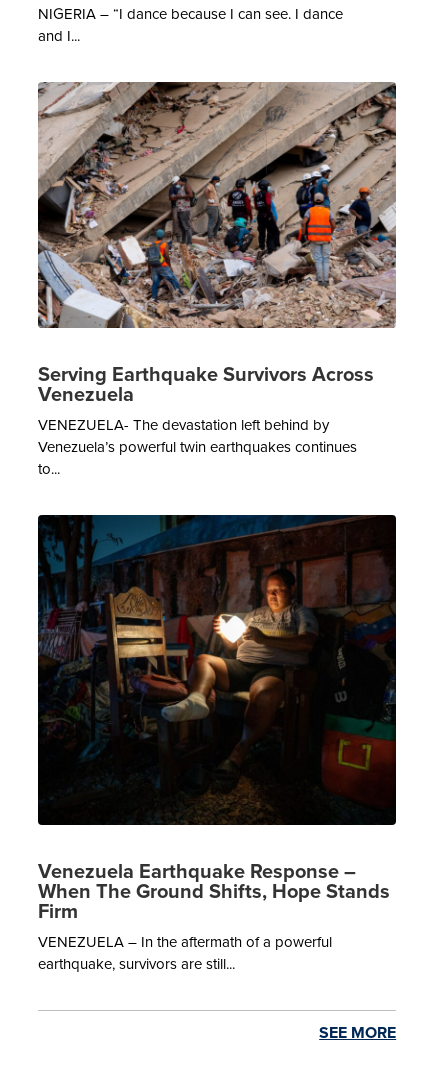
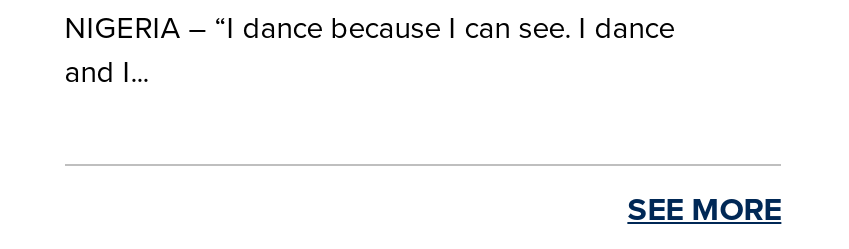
[37,81,397,479] [image] | Serving Earthquake Survivors Across | Venezuela | VENEZUELA- The devastation left behind by | Venezuela’s powerful twin earthquakes continues | to... -> none
[37,514,397,974] [image] | Venezuela Earthquake Response – | When The Ground Shifts, Hope Stands | Firm | VENEZUELA – In the aftermath of a powerful | earthquake, survivors are still... -> none

